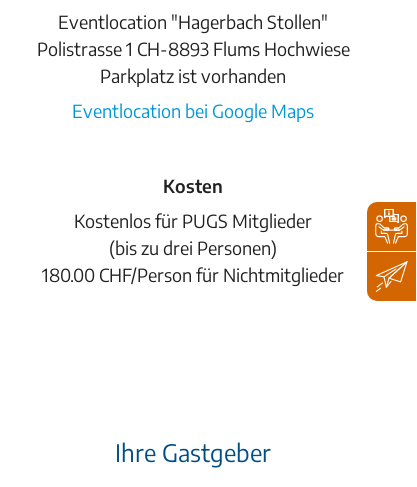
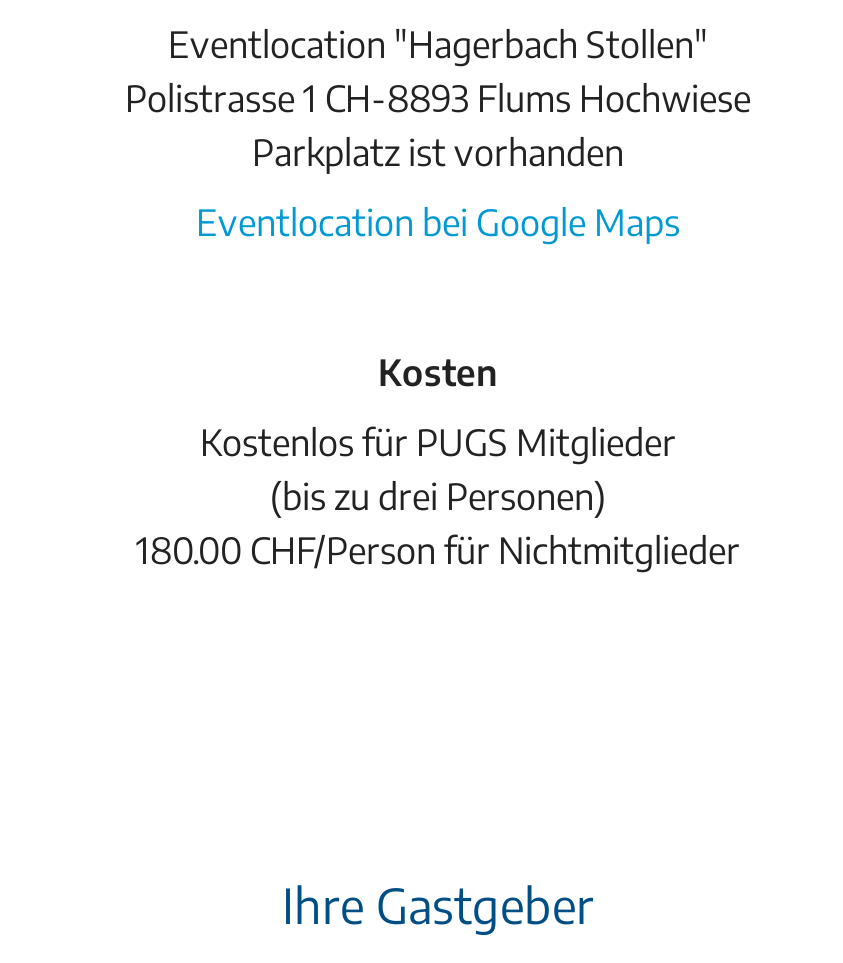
[366,201,414,302] [image] -> none

